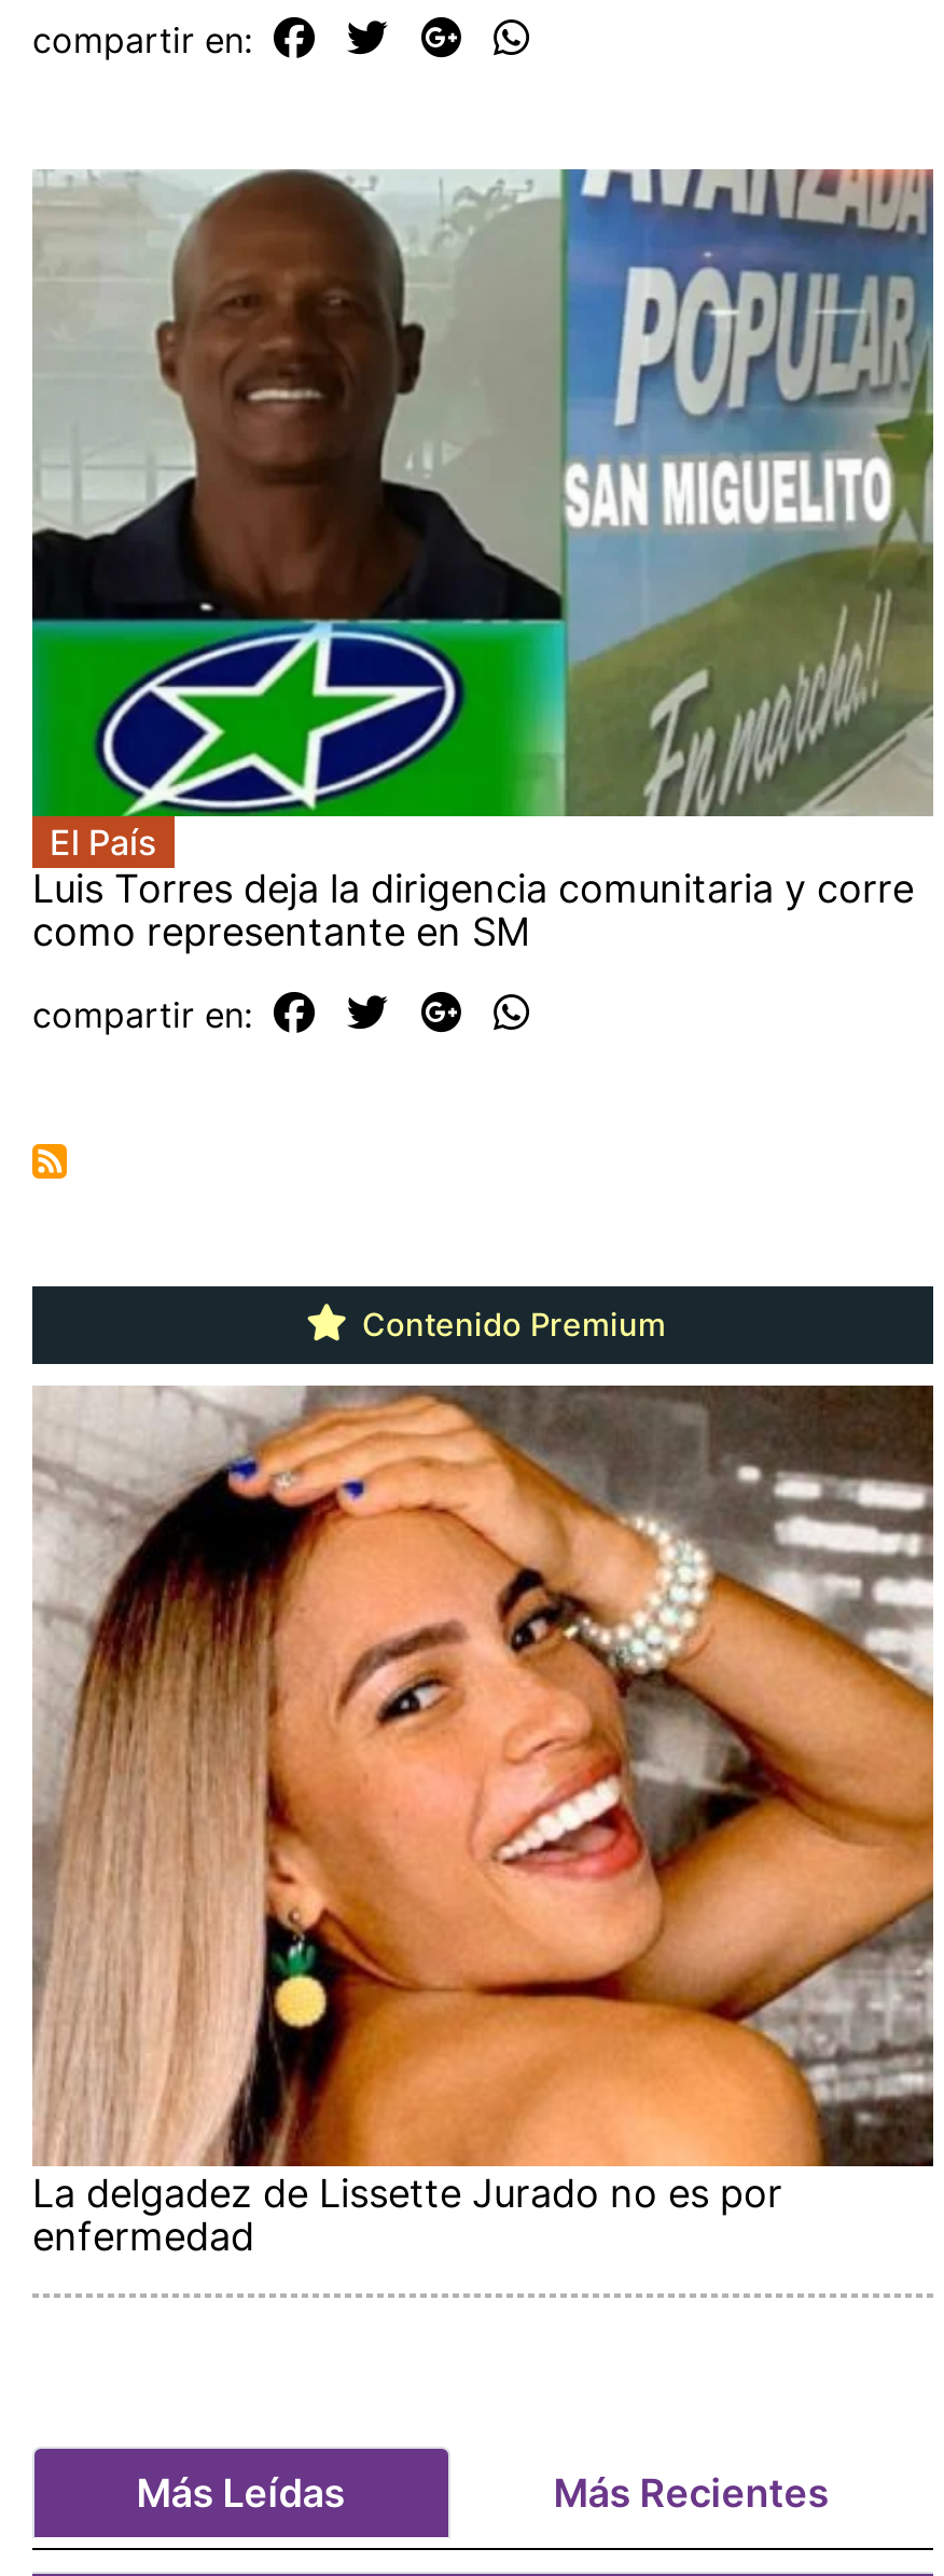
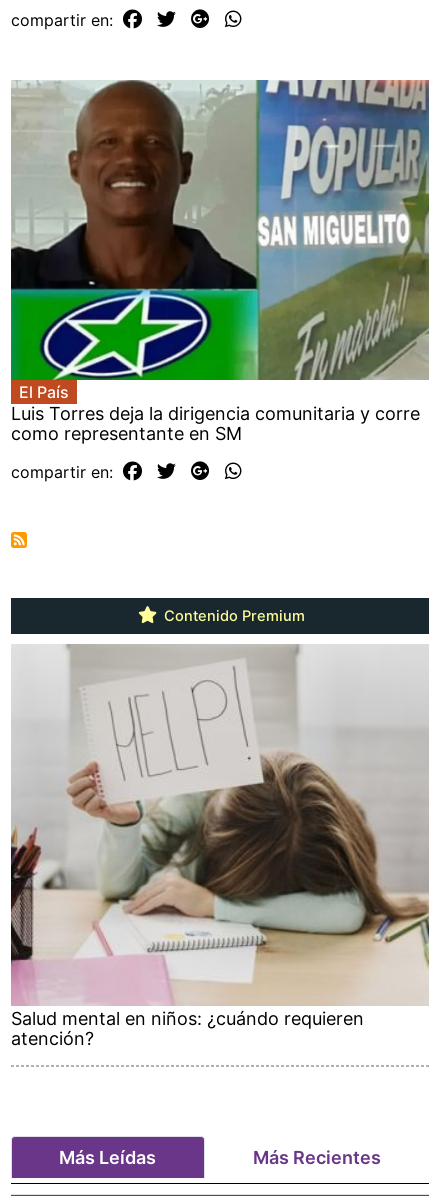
[30,1383,935,2258] [image] | La delgadez de Lissette Jurado no es por | enfermedad -> [10,644,429,1048] [image] | Salud mental en niños: ¿cuándo requieren | atención?

